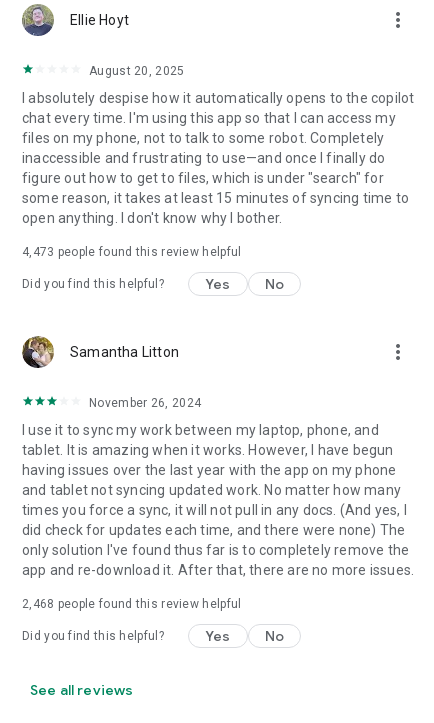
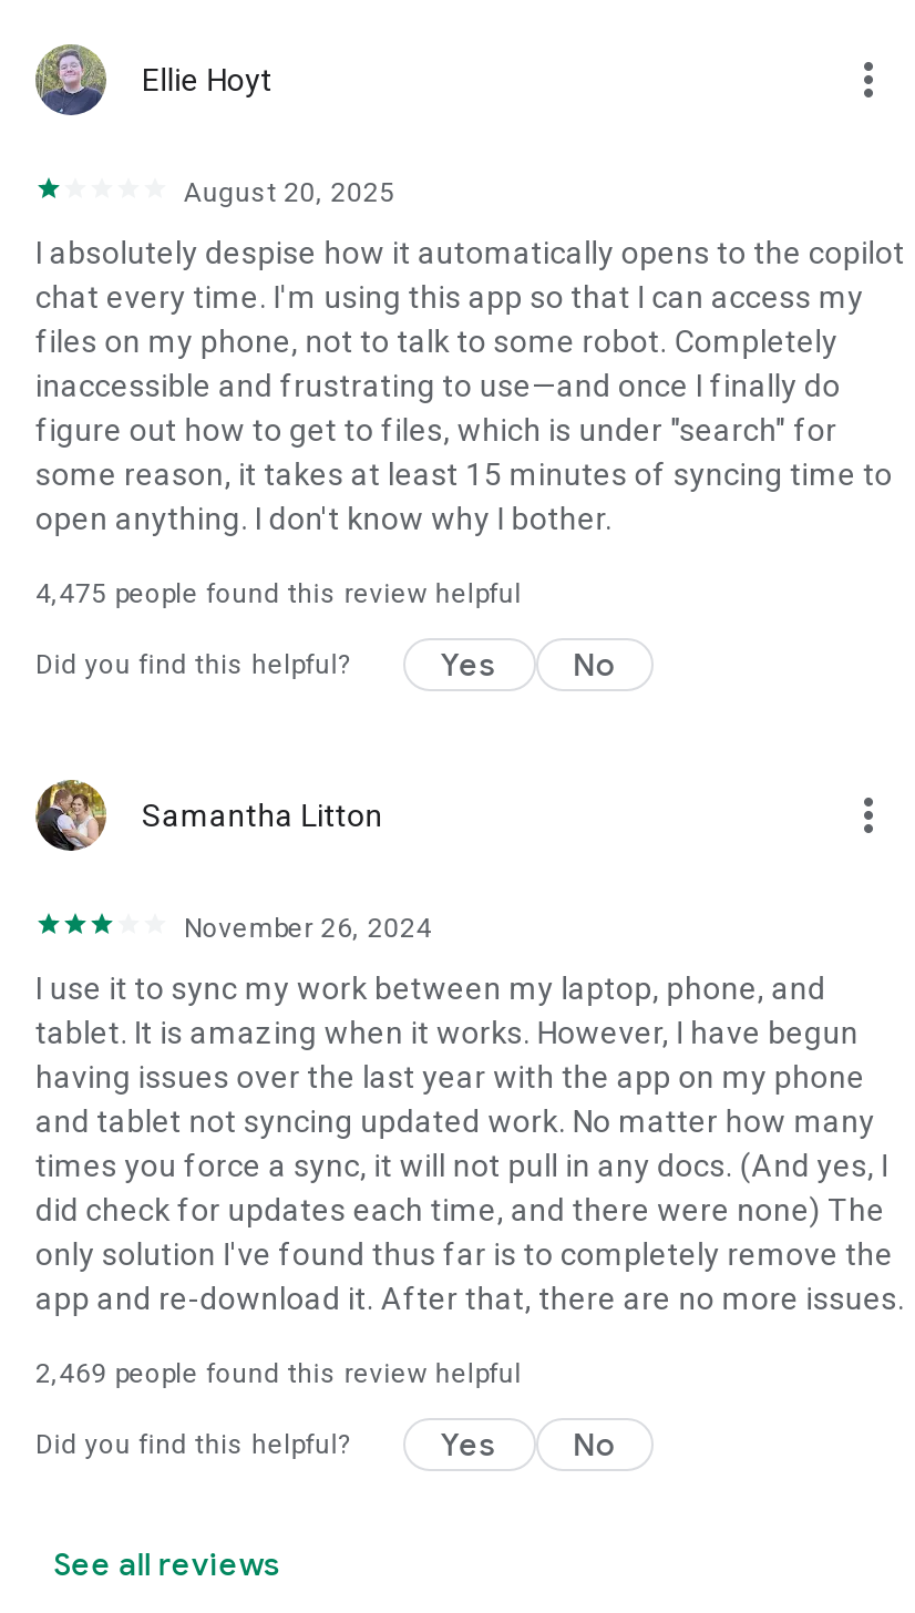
[22,245,241,259] 4,473 people found this review helpful -> [35,578,522,609] 4,475 people found this review helpful
[22,597,241,611] 2,468 people found this review helpful -> [35,1358,522,1389] 2,469 people found this review helpful

